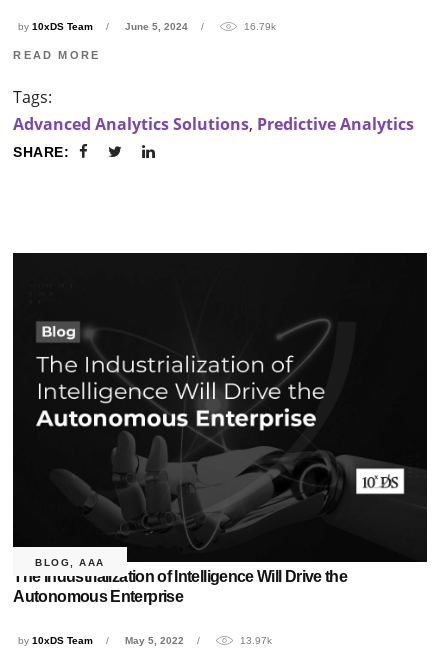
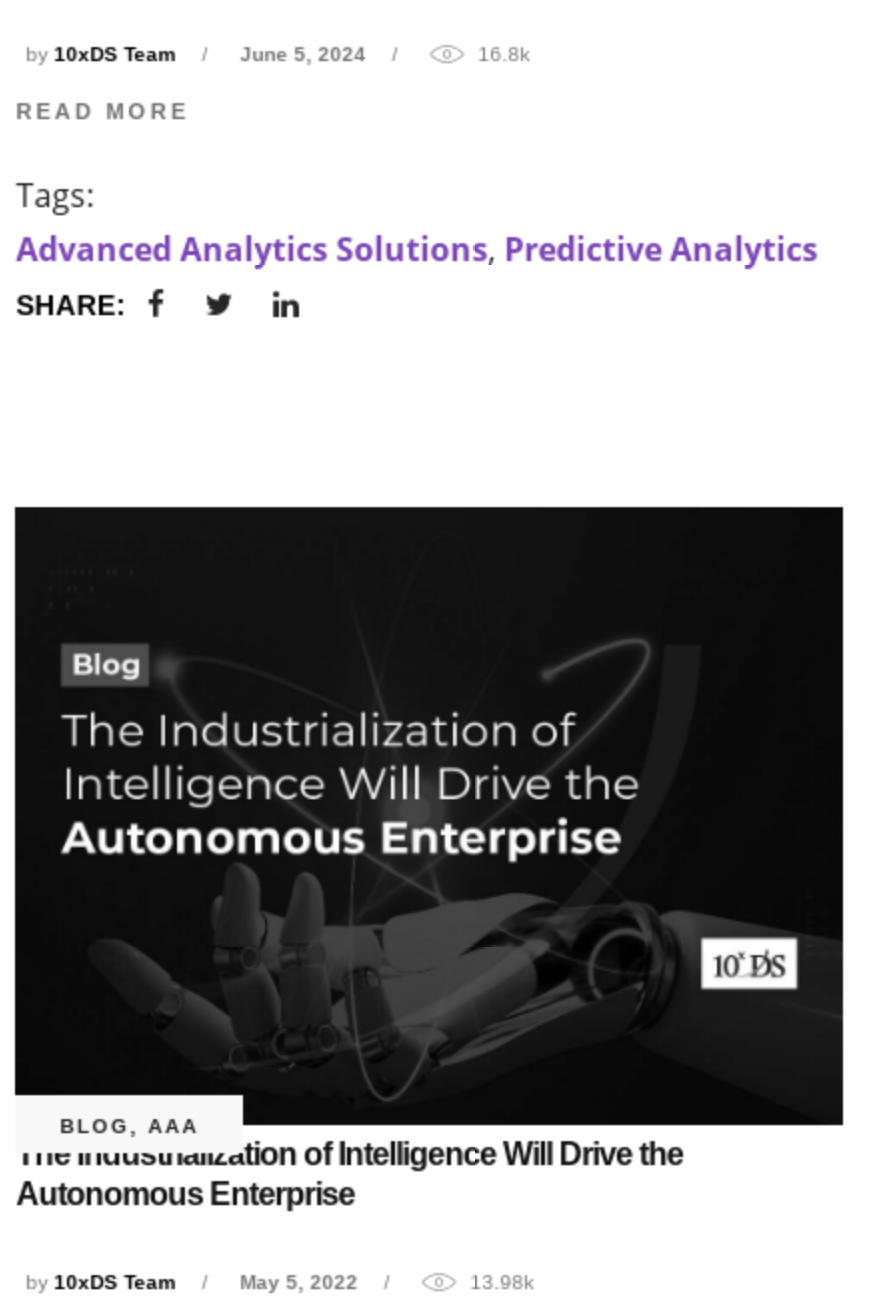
[244,21,276,32] 16.79k -> [478,42,530,64] 16.8k
[240,635,272,646] 13.97k -> [470,1272,534,1294] 13.98k

